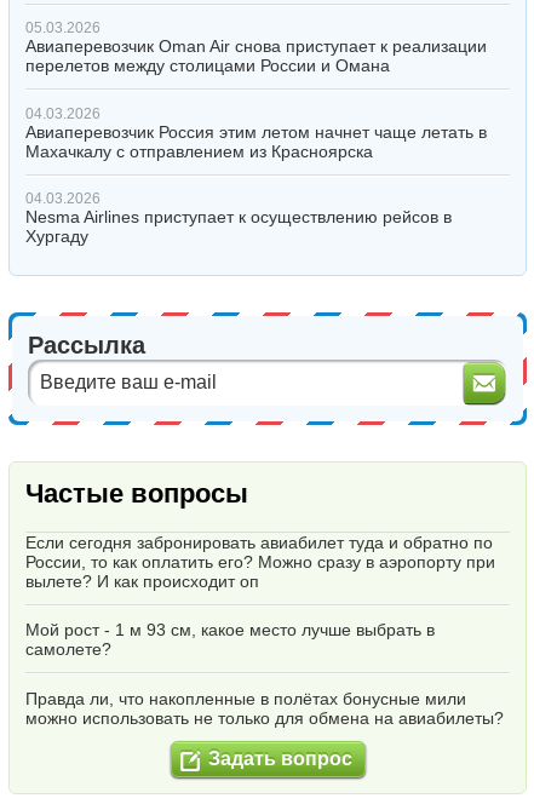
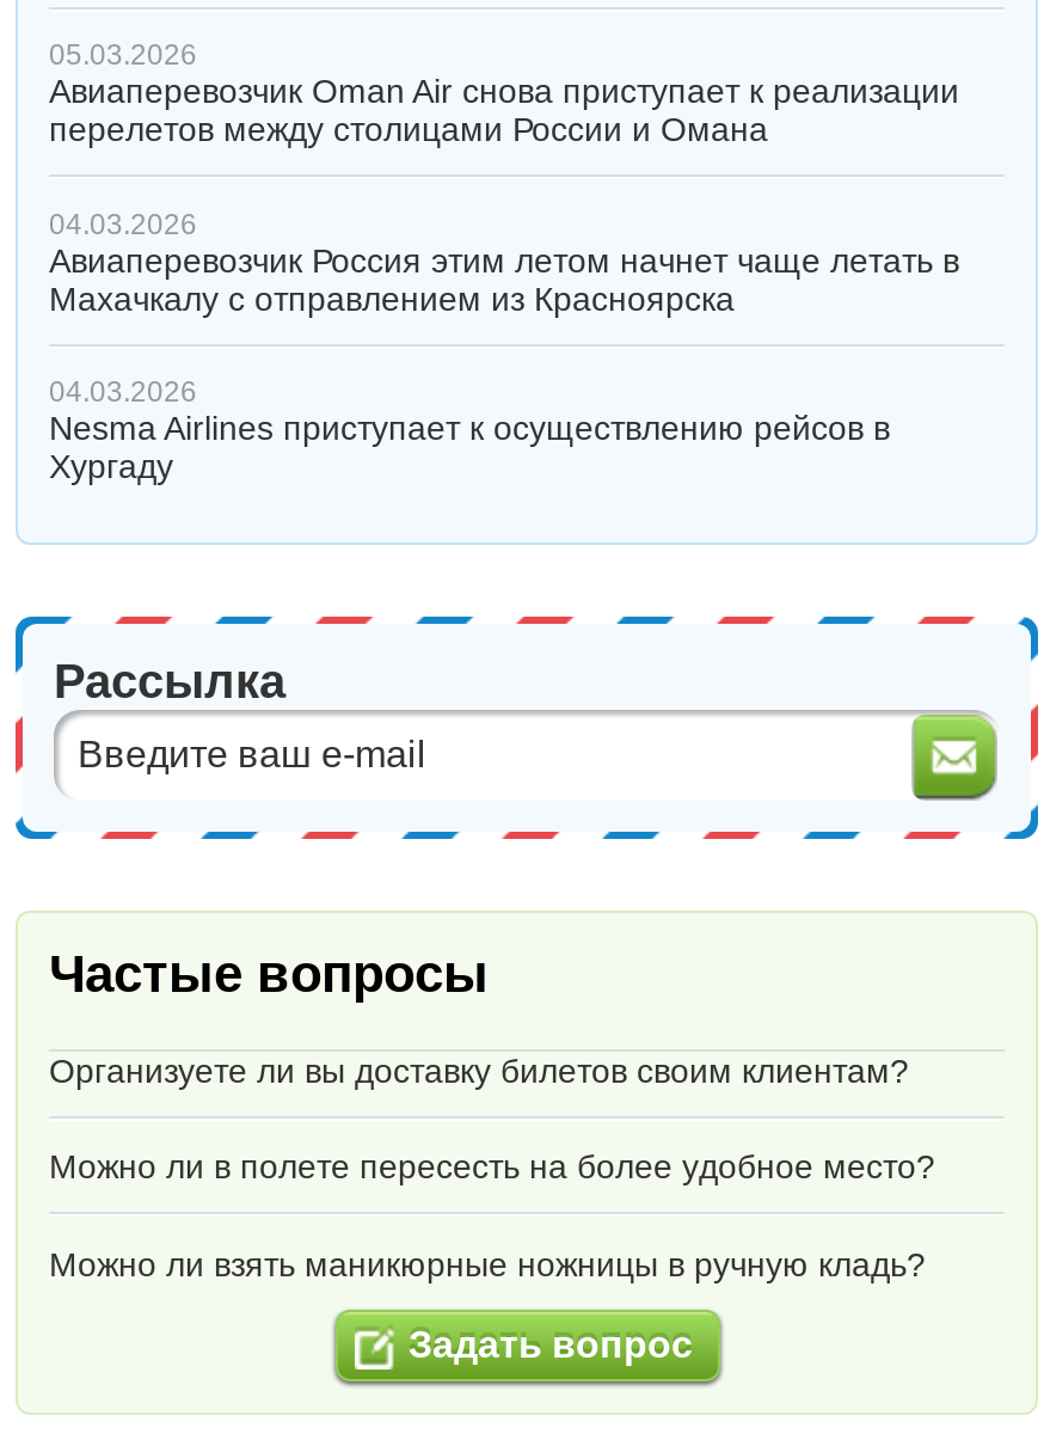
[25,533,495,591] Если сегодня забронировать авиабилет туда и обратно по | России, то как оплатить его? Можно сразу в аэропорту при | вылете? И как происходит оп -> [49,1051,909,1089] Организуете ли вы доставку билетов своим клиентам?
[25,620,435,659] Мой рост - 1 м 93 см, какое место лучше выбрать в | самолете? -> [49,1148,935,1186] Можно ли в полете пересесть на более удобное место?
[25,688,504,727] Правда ли, что накопленные в полётах бонусные мили | можно использовать не только для обмена на авиабилеты? -> [49,1244,926,1282] Можно ли взять маникюрные ножницы в ручную кладь?

